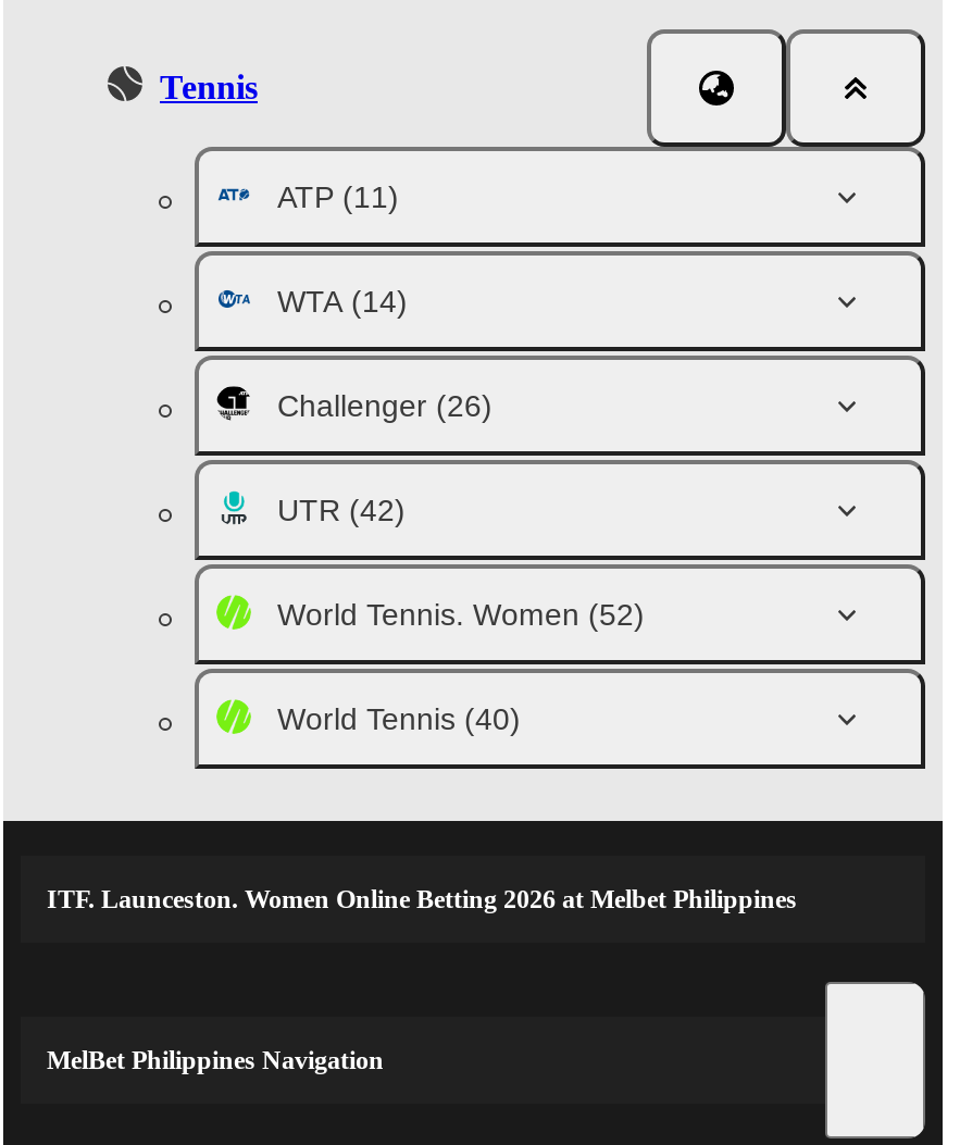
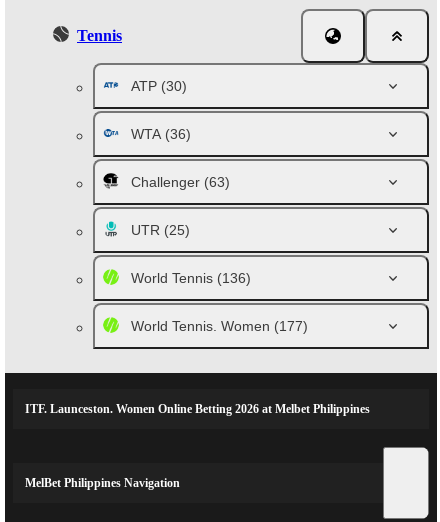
[277,179,399,214] ATP (11) -> [131,78,187,94] ATP (30)
[277,284,408,319] WTA (14) -> [131,126,191,142] WTA (36)
[277,388,493,423] Challenger (26) -> [131,174,230,190] Challenger (63)
[277,493,406,527] UTR (42) -> [131,222,190,238] UTR (25)
[277,597,645,632] World Tennis. Women (52) -> [131,270,251,286] World Tennis (136)
[277,701,521,736] World Tennis (40) -> [131,318,308,334] World Tennis. Women (177)

